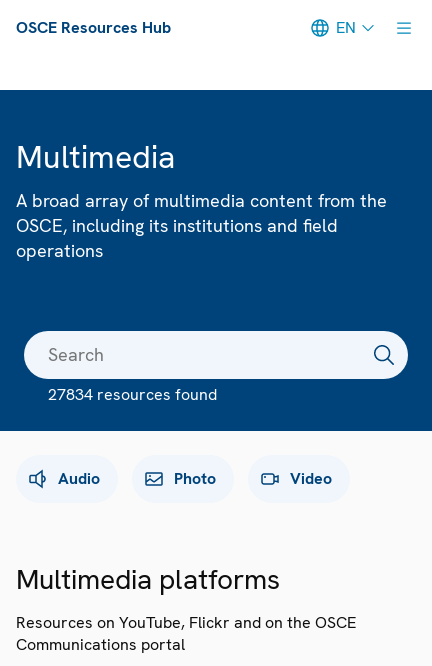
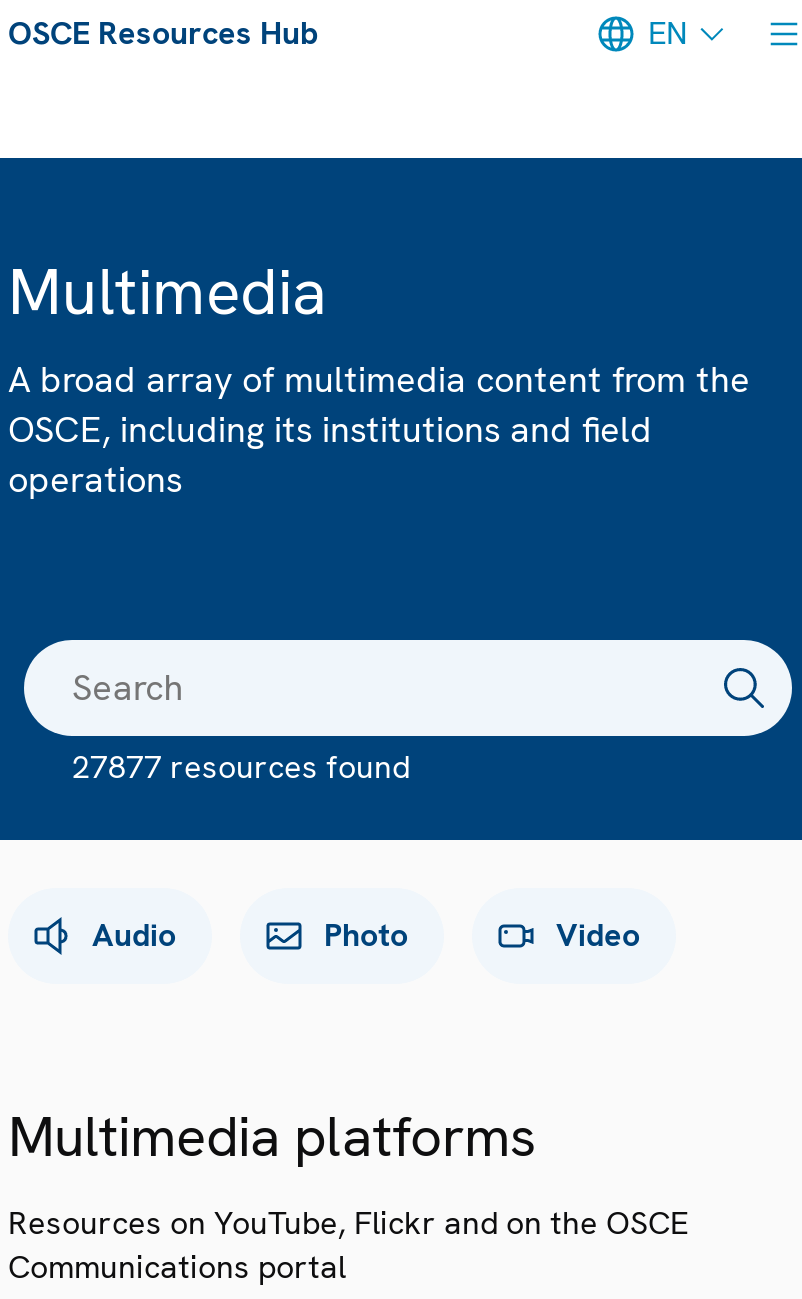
[48,384,217,405] 27834 resources found -> [72,745,410,787] 27877 resources found

